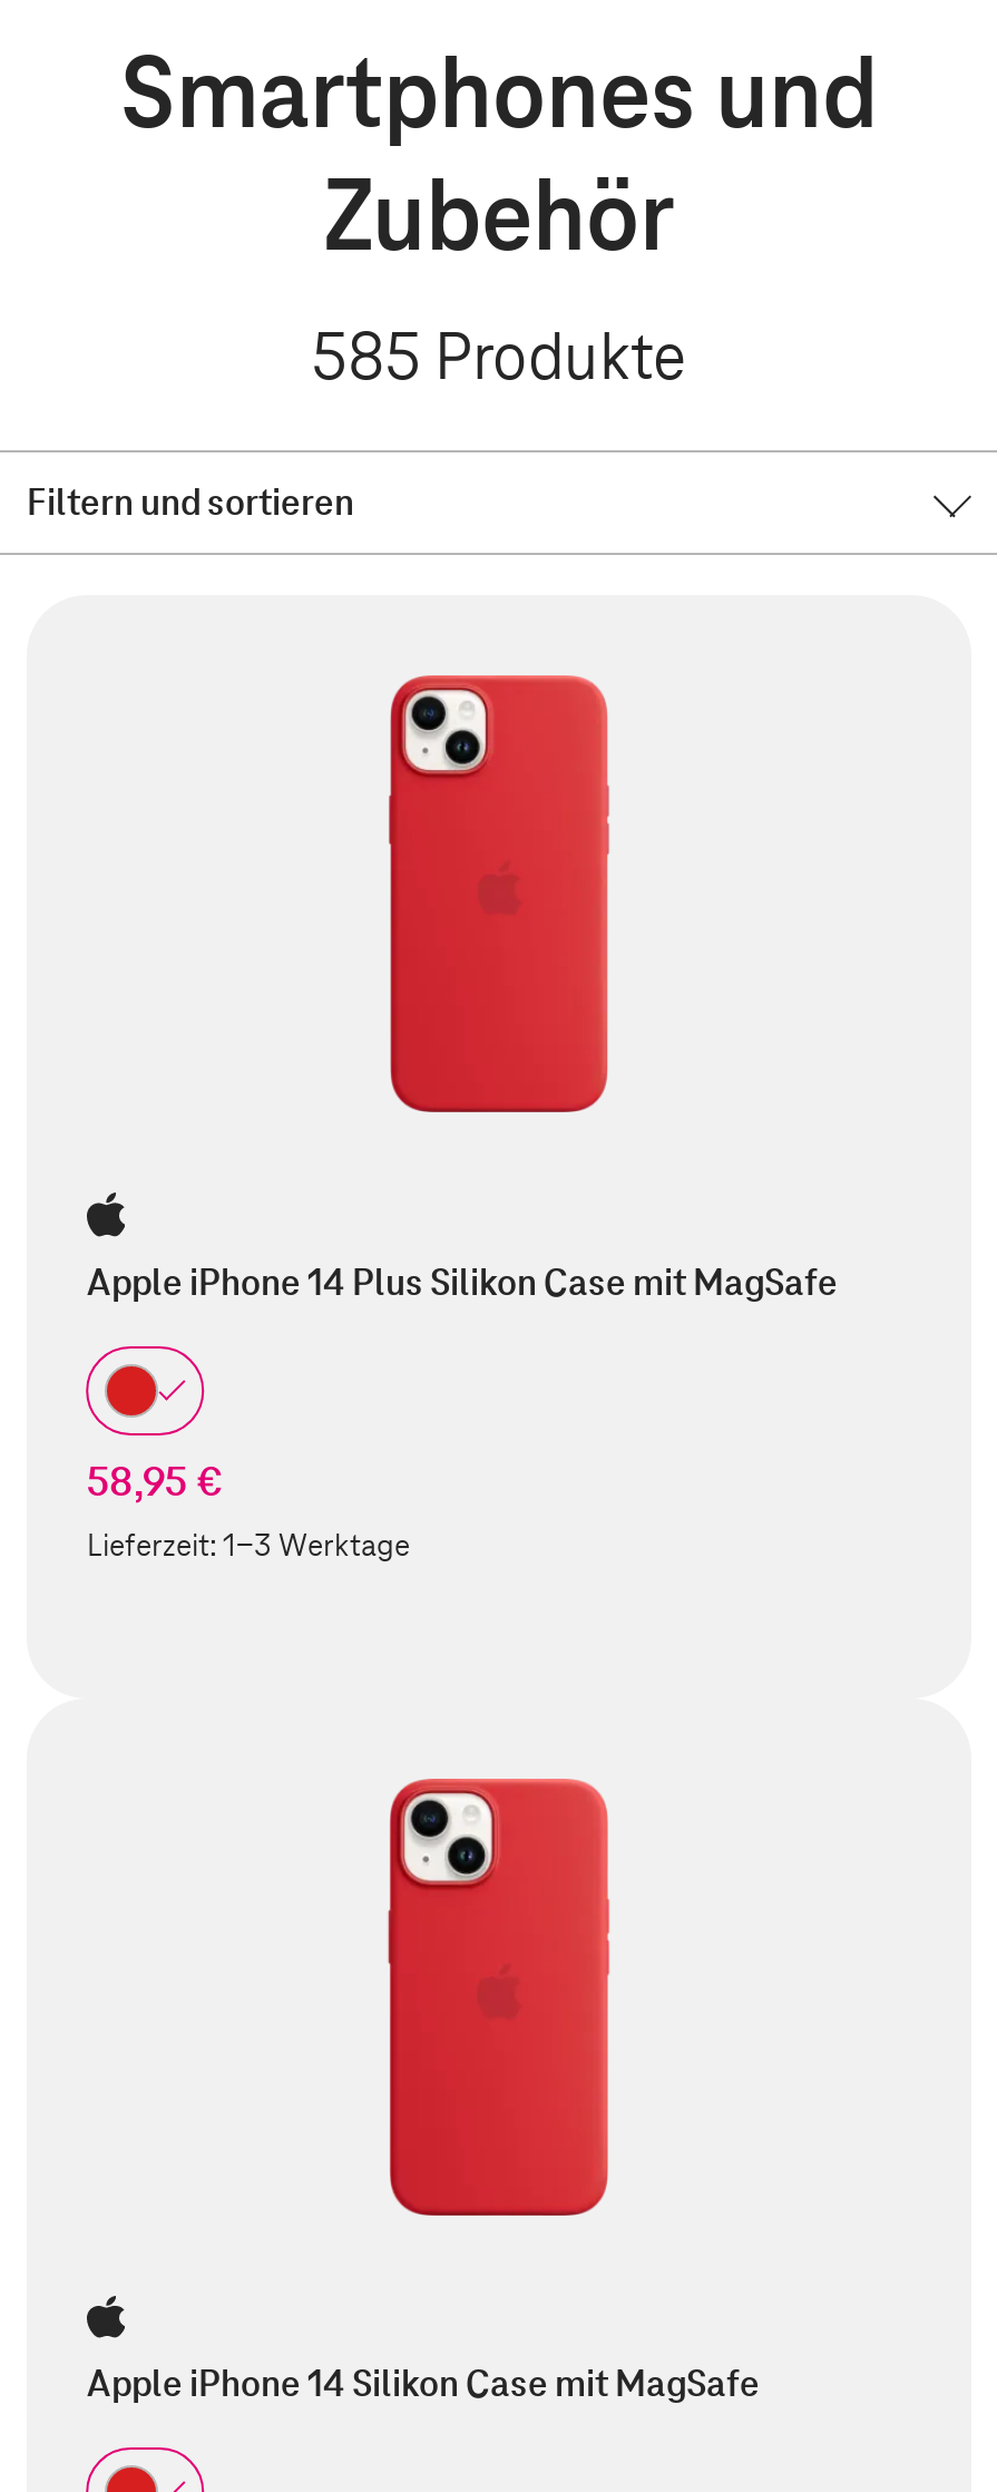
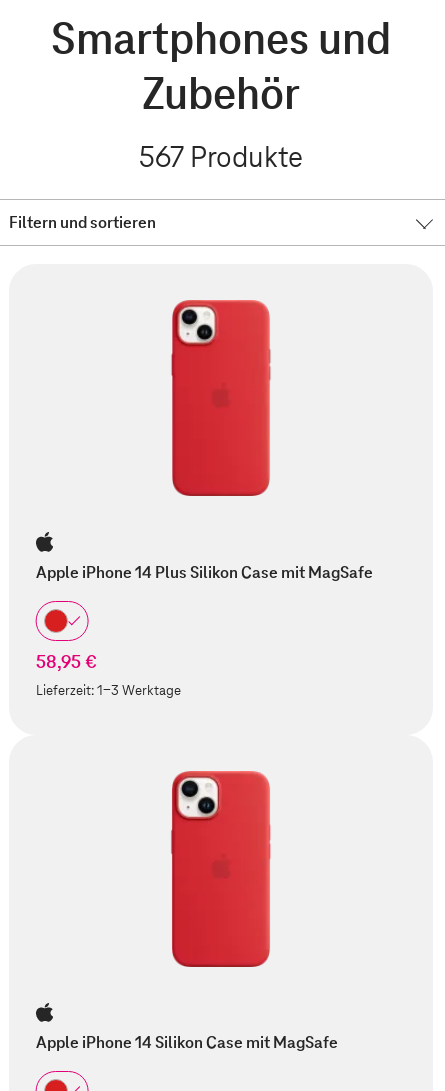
[312,317,686,397] 585 Produkte -> [139,139,303,175] 567 Produkte

